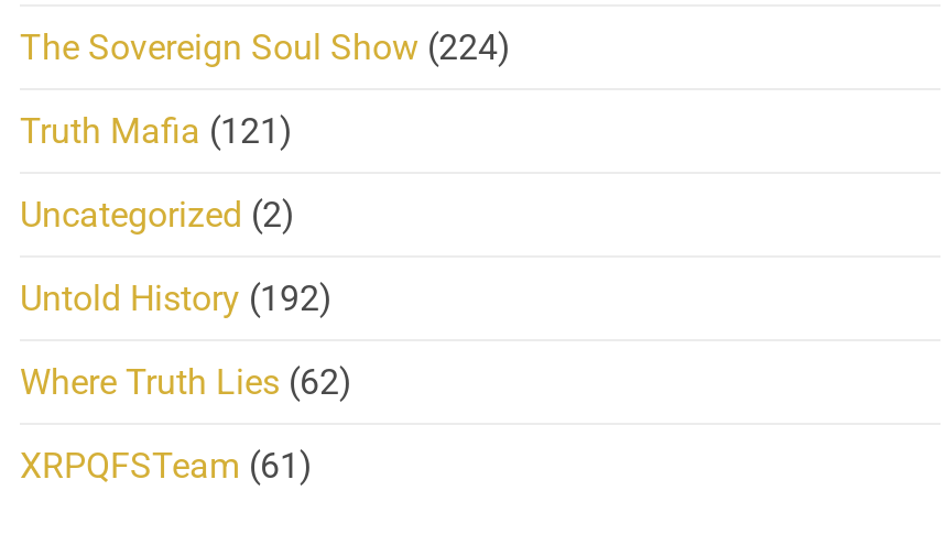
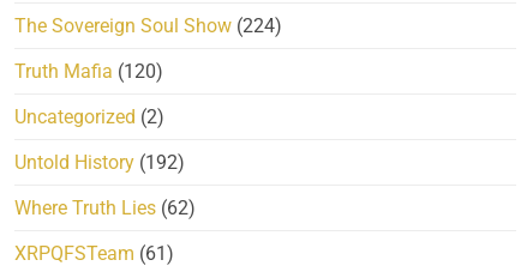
[20,111,293,152] Truth Mafia (121) -> [14,60,163,83] Truth Mafia (120)

